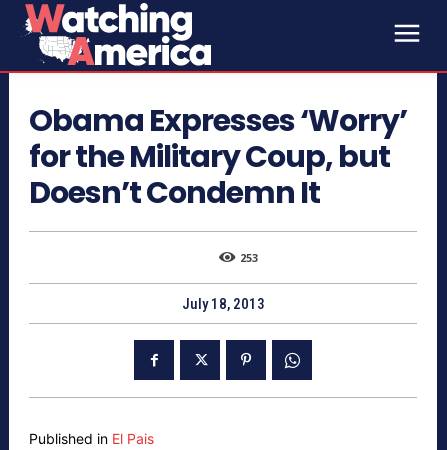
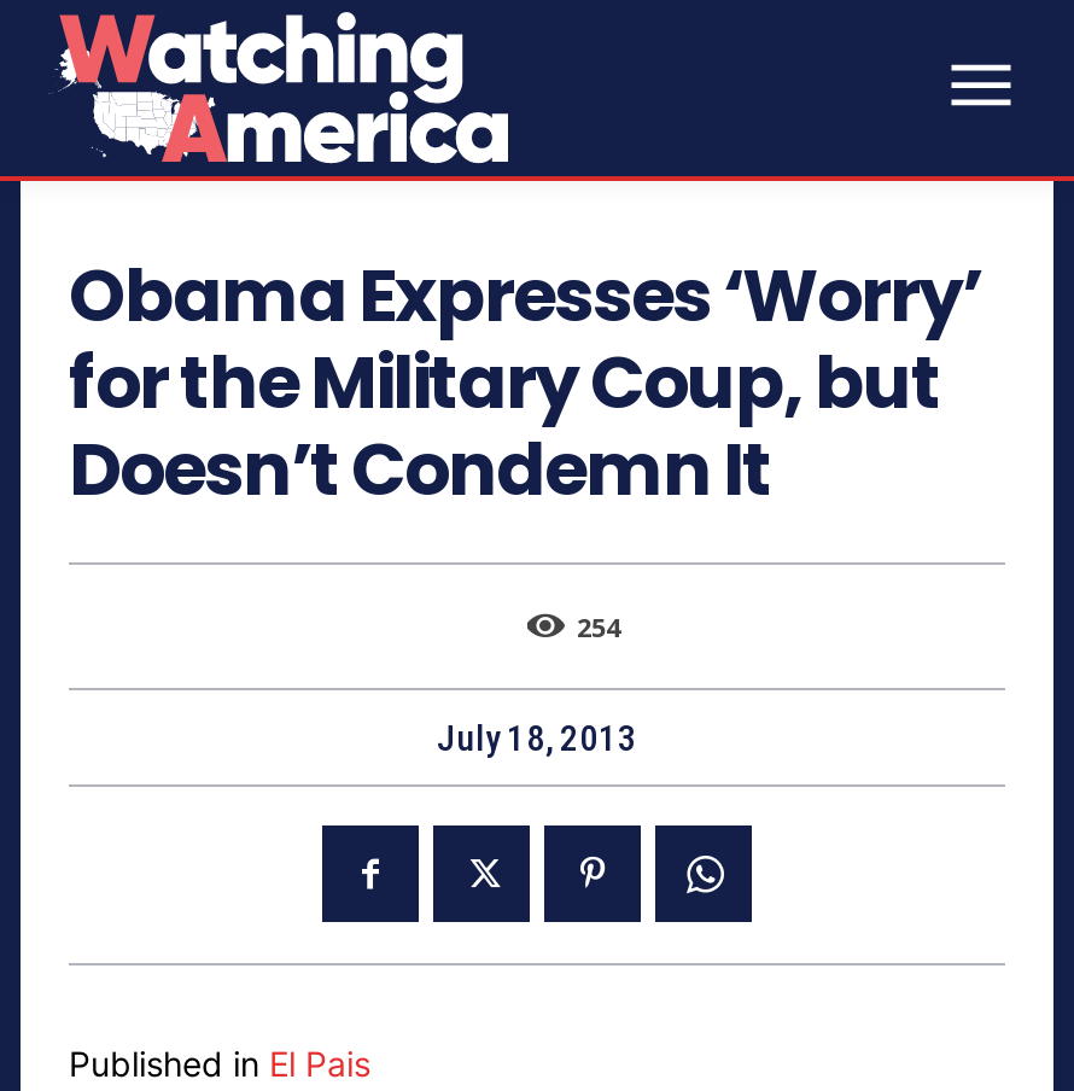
[239,250,257,265] 253 -> [577,608,620,644] 254

